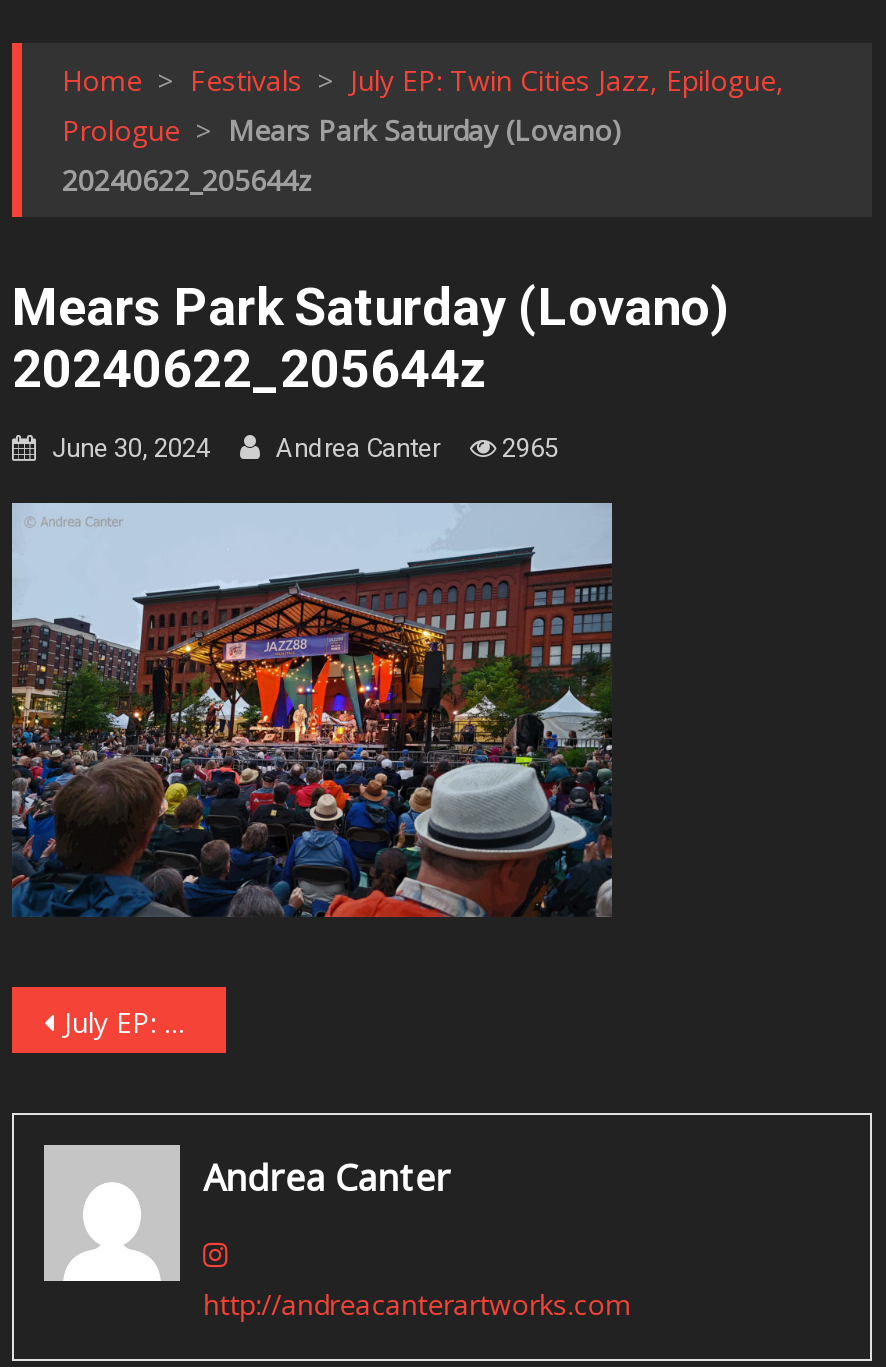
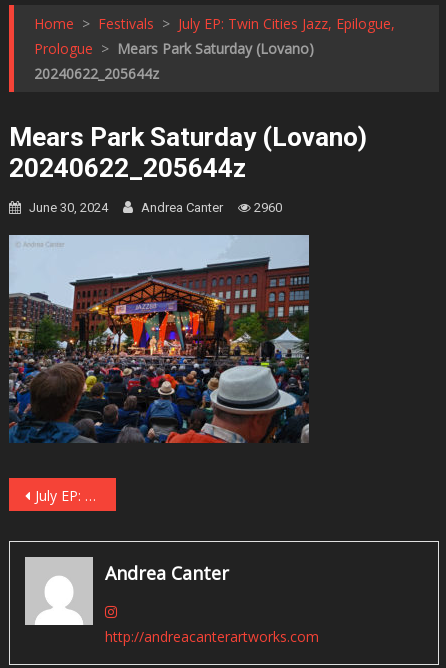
[502,433,558,463] 2965 -> [254,200,282,215] 2960

